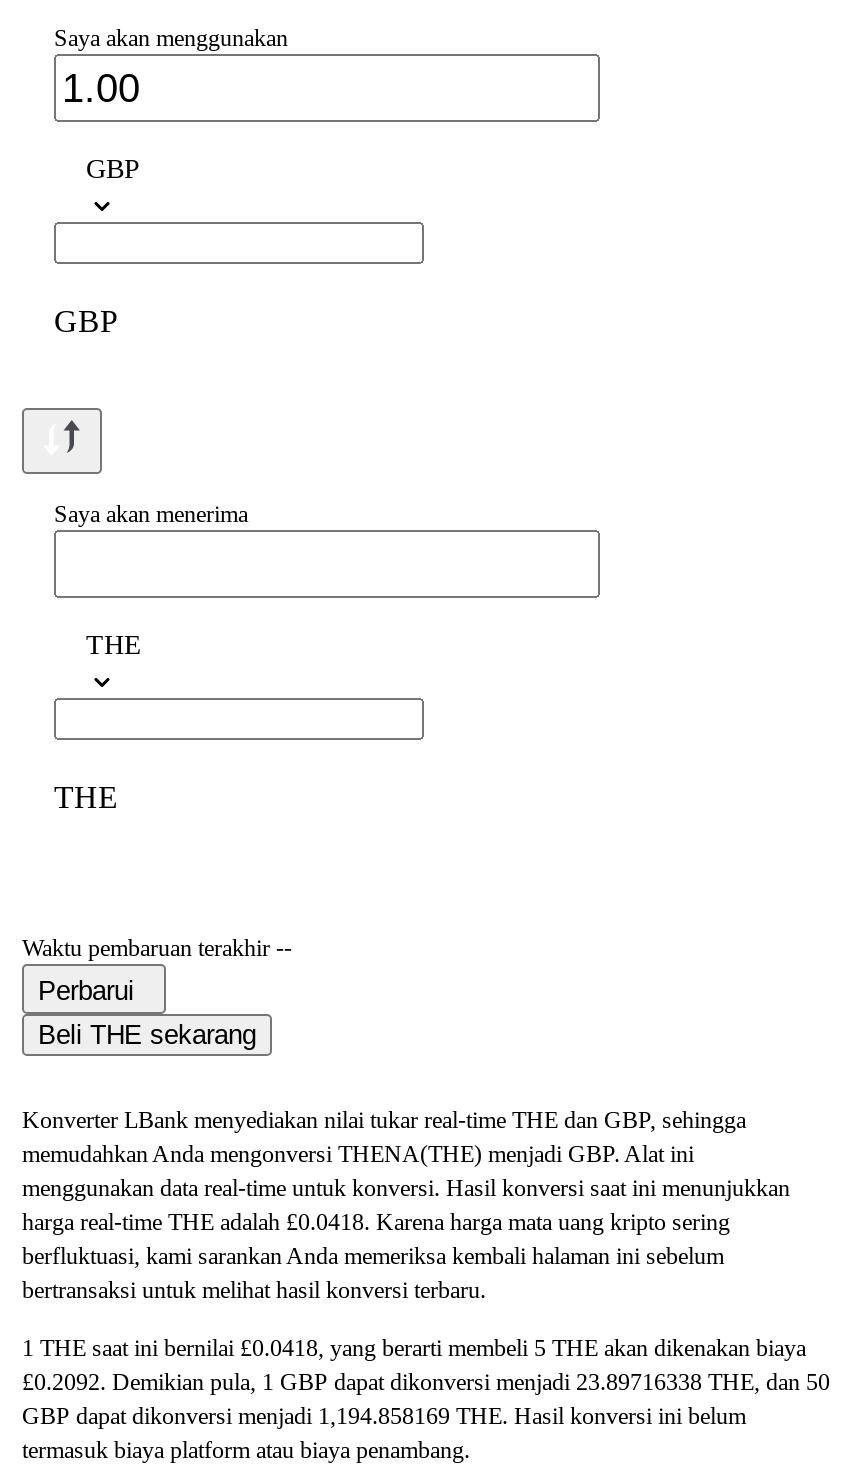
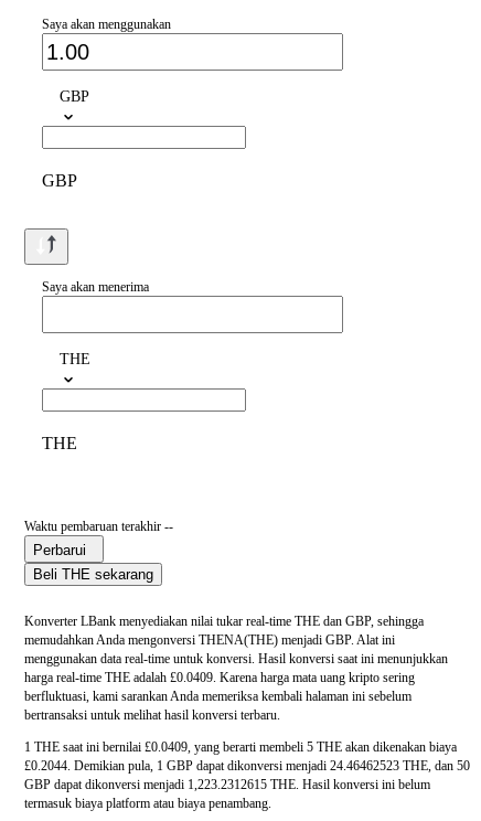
[22,1209,730,1237] harga real-time THE adalah £0.0418. Karena harga mata uang kripto sering -> [24,670,415,686] harga real-time THE adalah £0.0409. Karena harga mata uang kripto sering
[22,1335,806,1363] 1 THE saat ini bernilai £0.0418, yang berarti membeli 5 THE akan dikenakan biaya -> [24,740,457,755] 1 THE saat ini bernilai £0.0409, yang berarti membeli 5 THE akan dikenakan biaya
[22,1369,830,1397] £0.2092. Demikian pula, 1 GBP dapat dikonversi menjadi 23.89716338 THE, dan 50 -> [24,759,470,774] £0.2044. Demikian pula, 1 GBP dapat dikonversi menjadi 24.46462523 THE, dan 50
[22,1403,746,1431] GBP dapat dikonversi menjadi 1,194.858169 THE. Hasil konversi ini belum -> [24,777,430,793] GBP dapat dikonversi menjadi 1,223.2312615 THE. Hasil konversi ini belum

